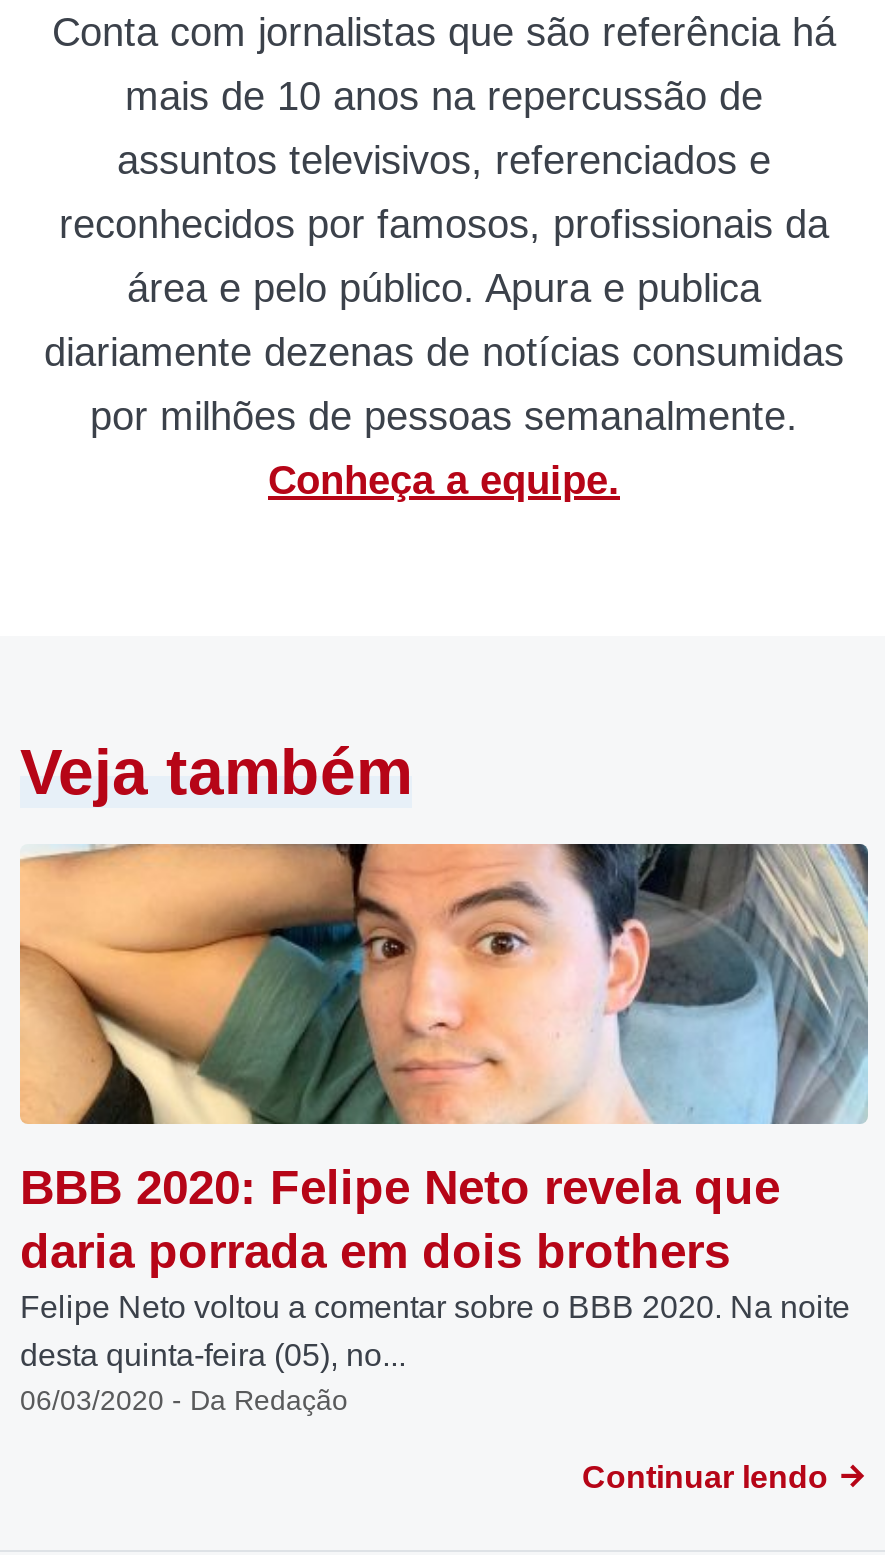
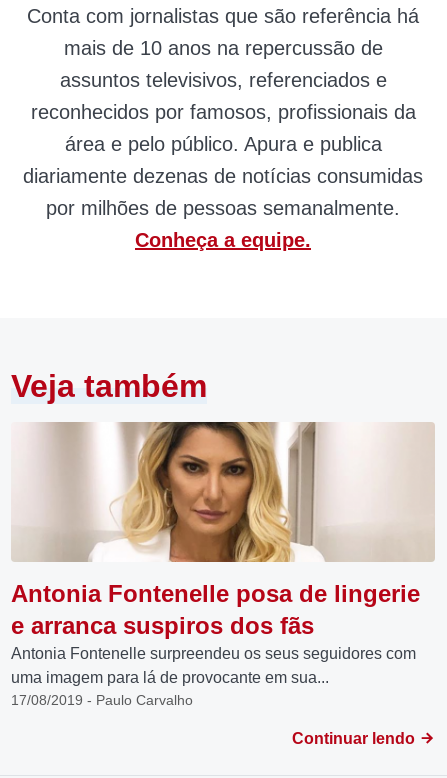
[18,842,870,1416] [image] | BBB 2020: Felipe Neto revela que | daria porrada em dois brothers | Felipe Neto voltou a comentar sobre o BBB 2020. Na noite | desta quinta-feira (05), no... | 06/03/2020 - Da Redação -> [11,421,435,708] [image] | Antonia Fontenelle posa de lingerie | e arranca suspiros dos fãs | Antonia Fontenelle surpreendeu os seus seguidores com | uma imagem para lá de provocante em sua... | 17/08/2019 - Paulo Carvalho

